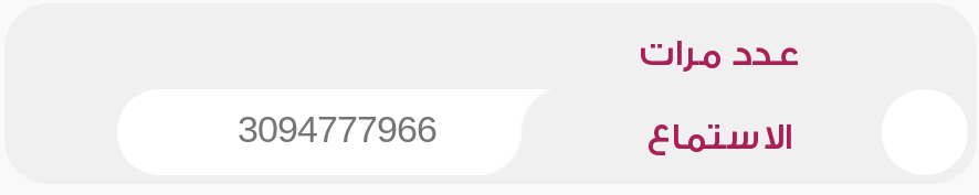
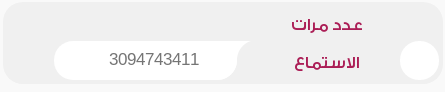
[238,112,436,152] 3094777966 -> [108,51,198,69] 3094743411

